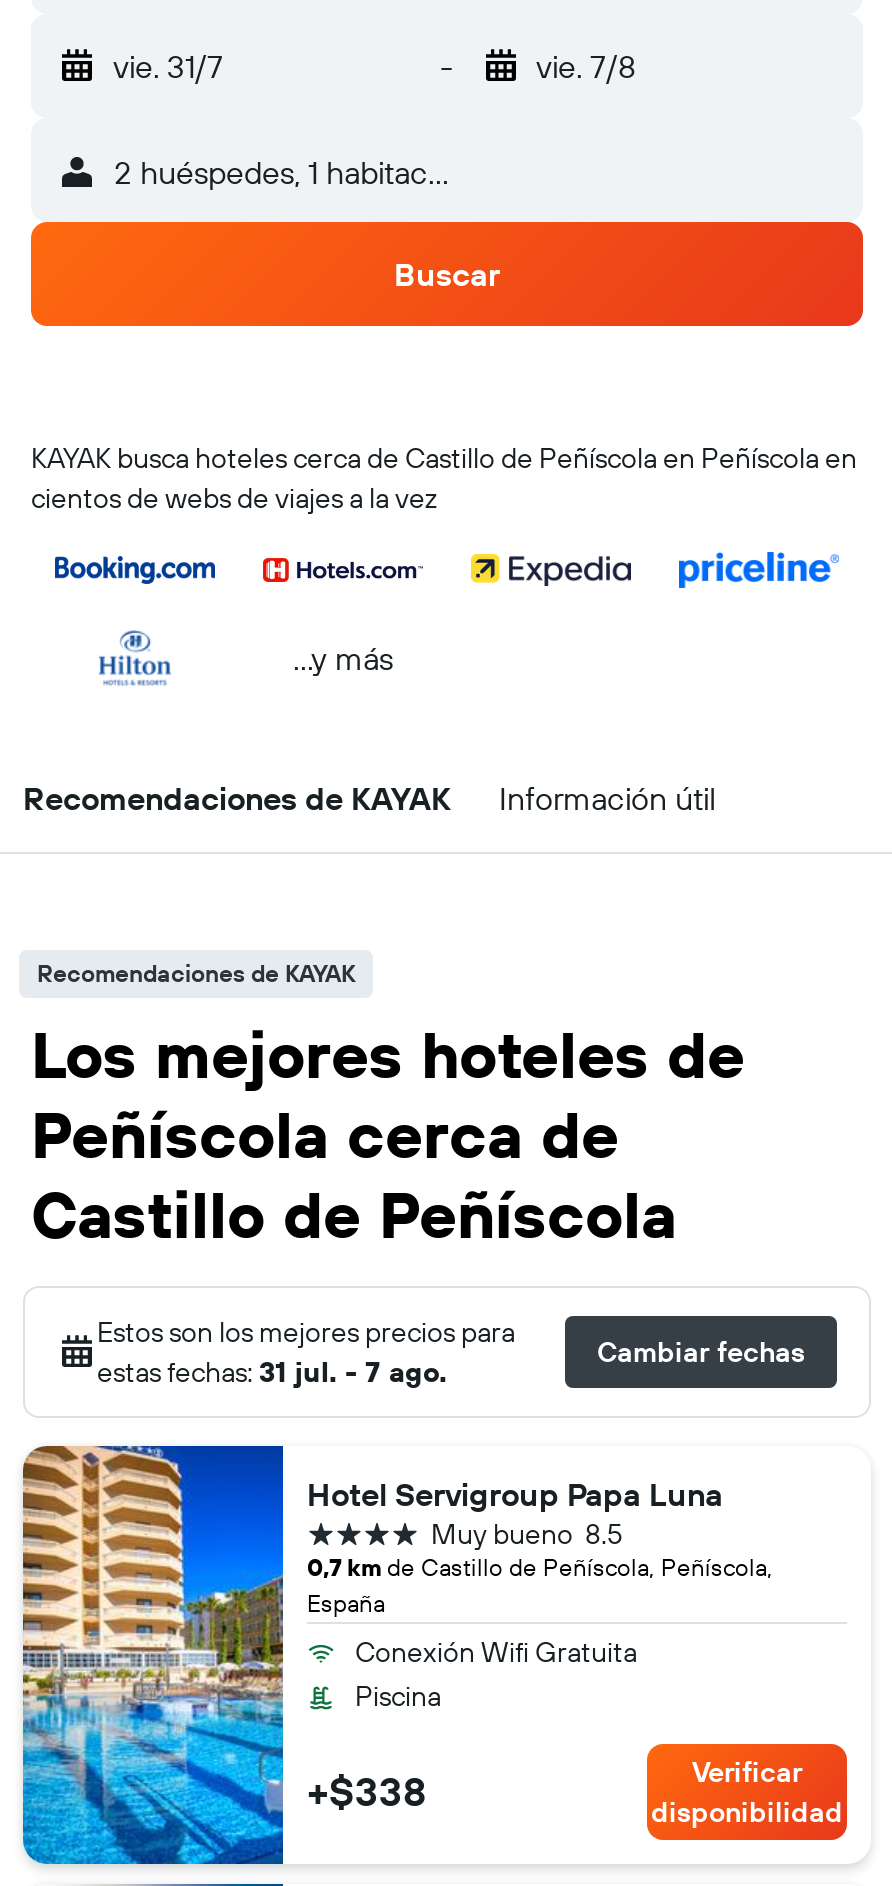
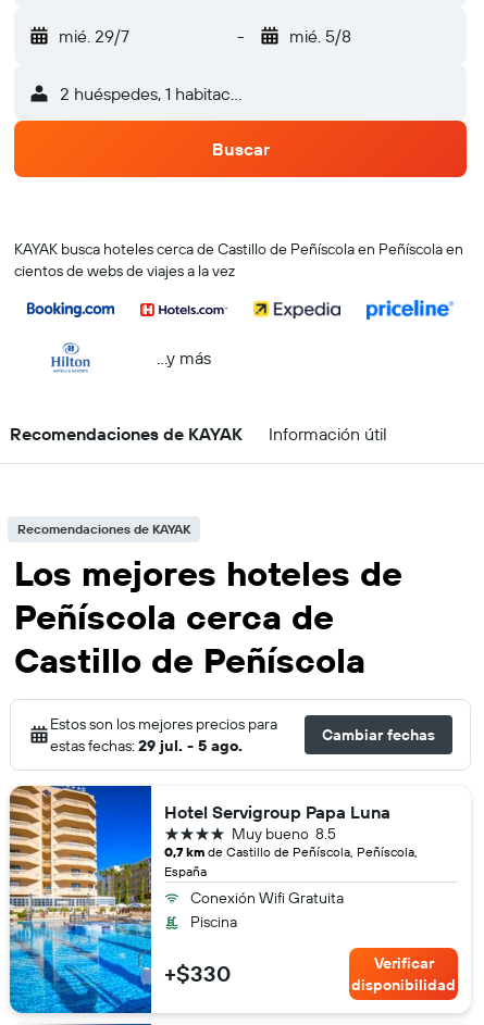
[113,46,223,86] vie. 31/7 -> [59,25,129,47] mié. 29/7
[536,46,636,86] vie. 7/8 -> [289,25,351,47] mié. 5/8
[97,1354,447,1390] estas fechas: 31 jul. - 7 ago. -> [50,736,243,755] estas fechas: 29 jul. - 5 ago.
[307,1766,427,1816] +$338 -> [164,960,231,987] +$330

